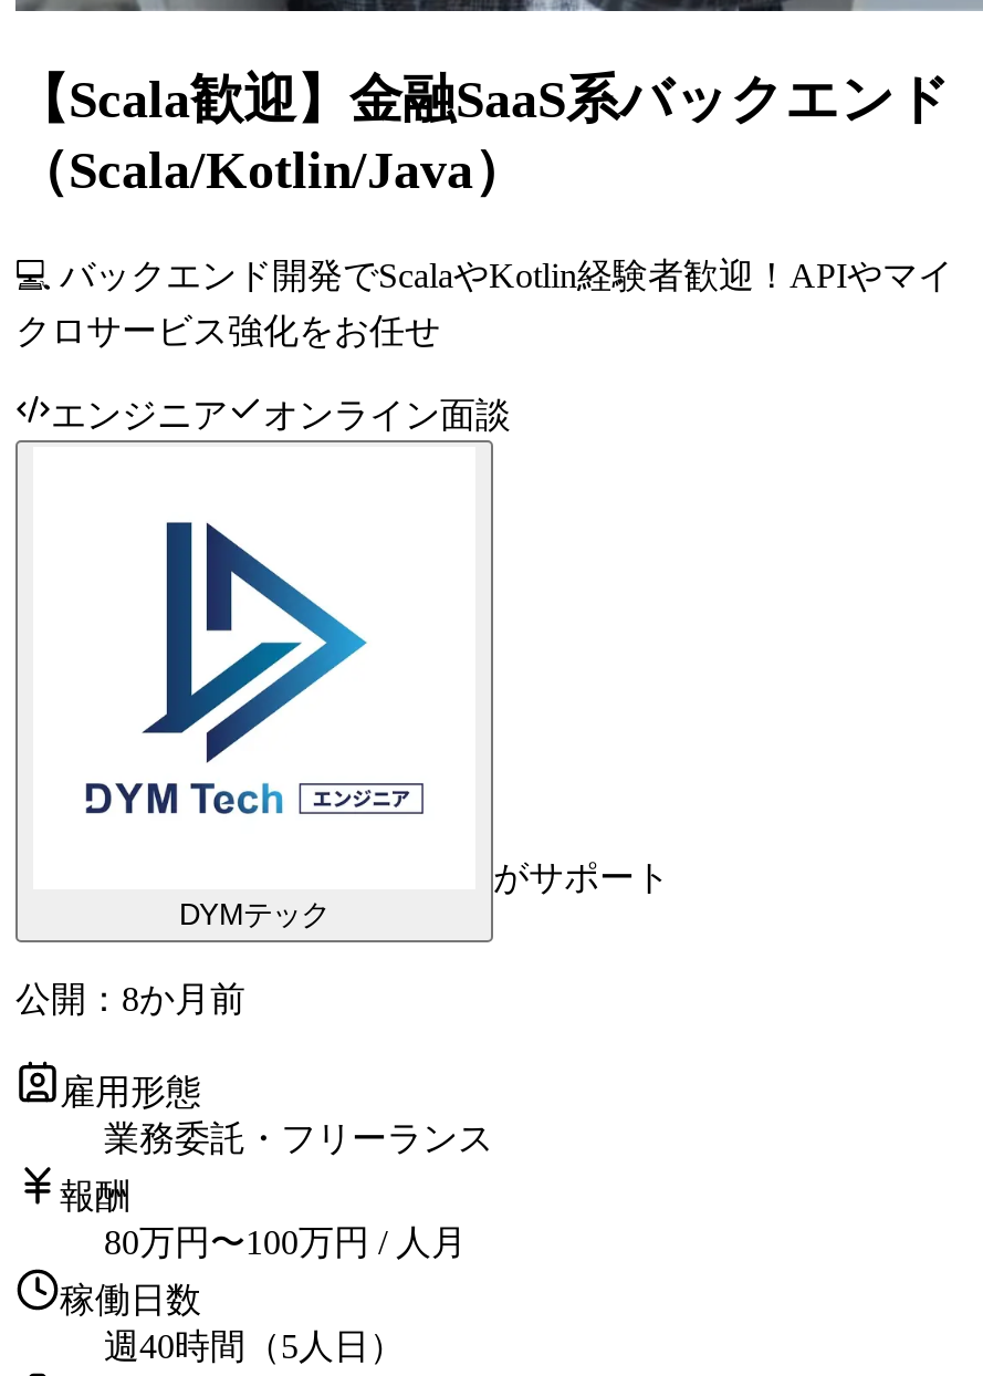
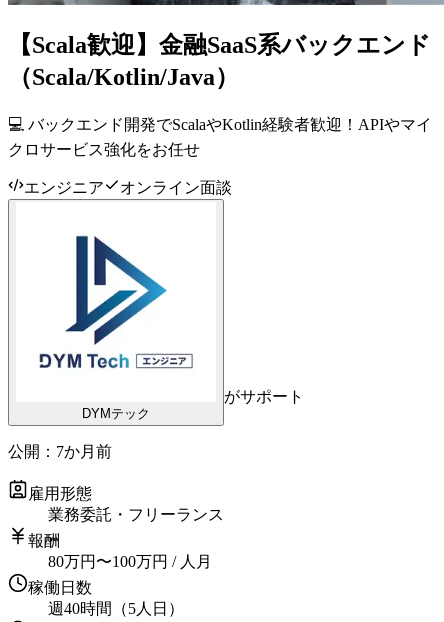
[15,980,245,1017] 公開：8か月前 -> [8,443,112,460] 公開：7か月前

